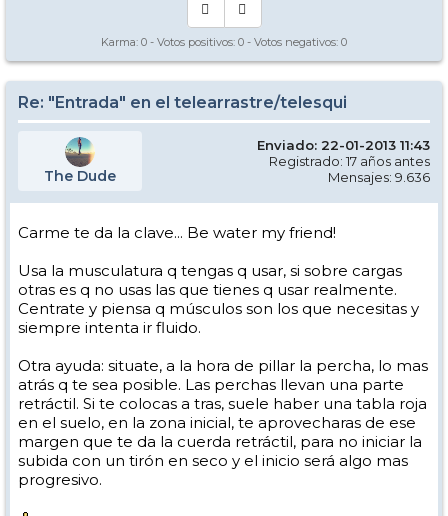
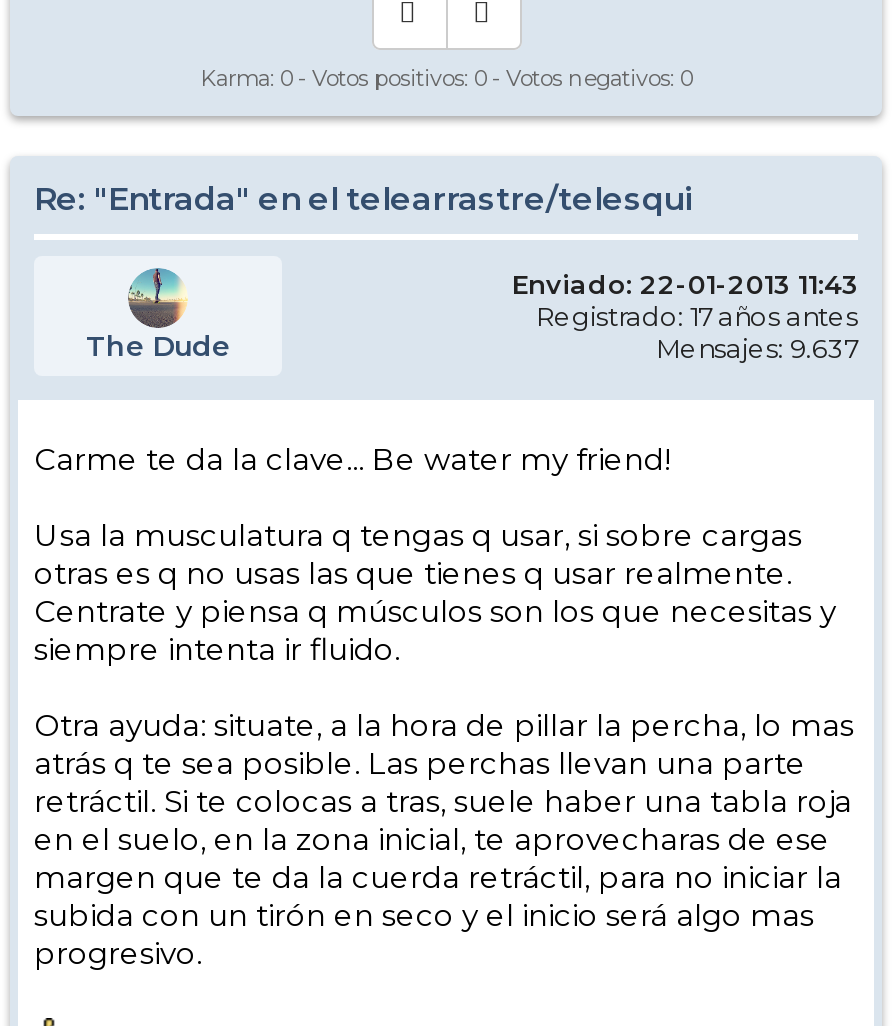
[328,169,430,185] Mensajes: 9.636 -> [656,332,858,364] Mensajes: 9.637

